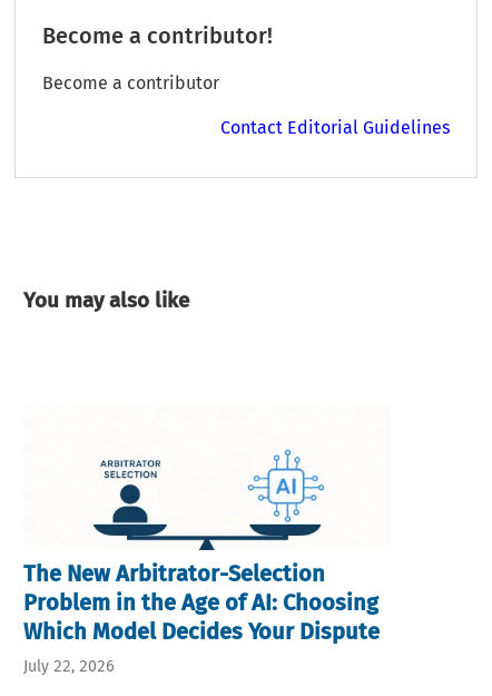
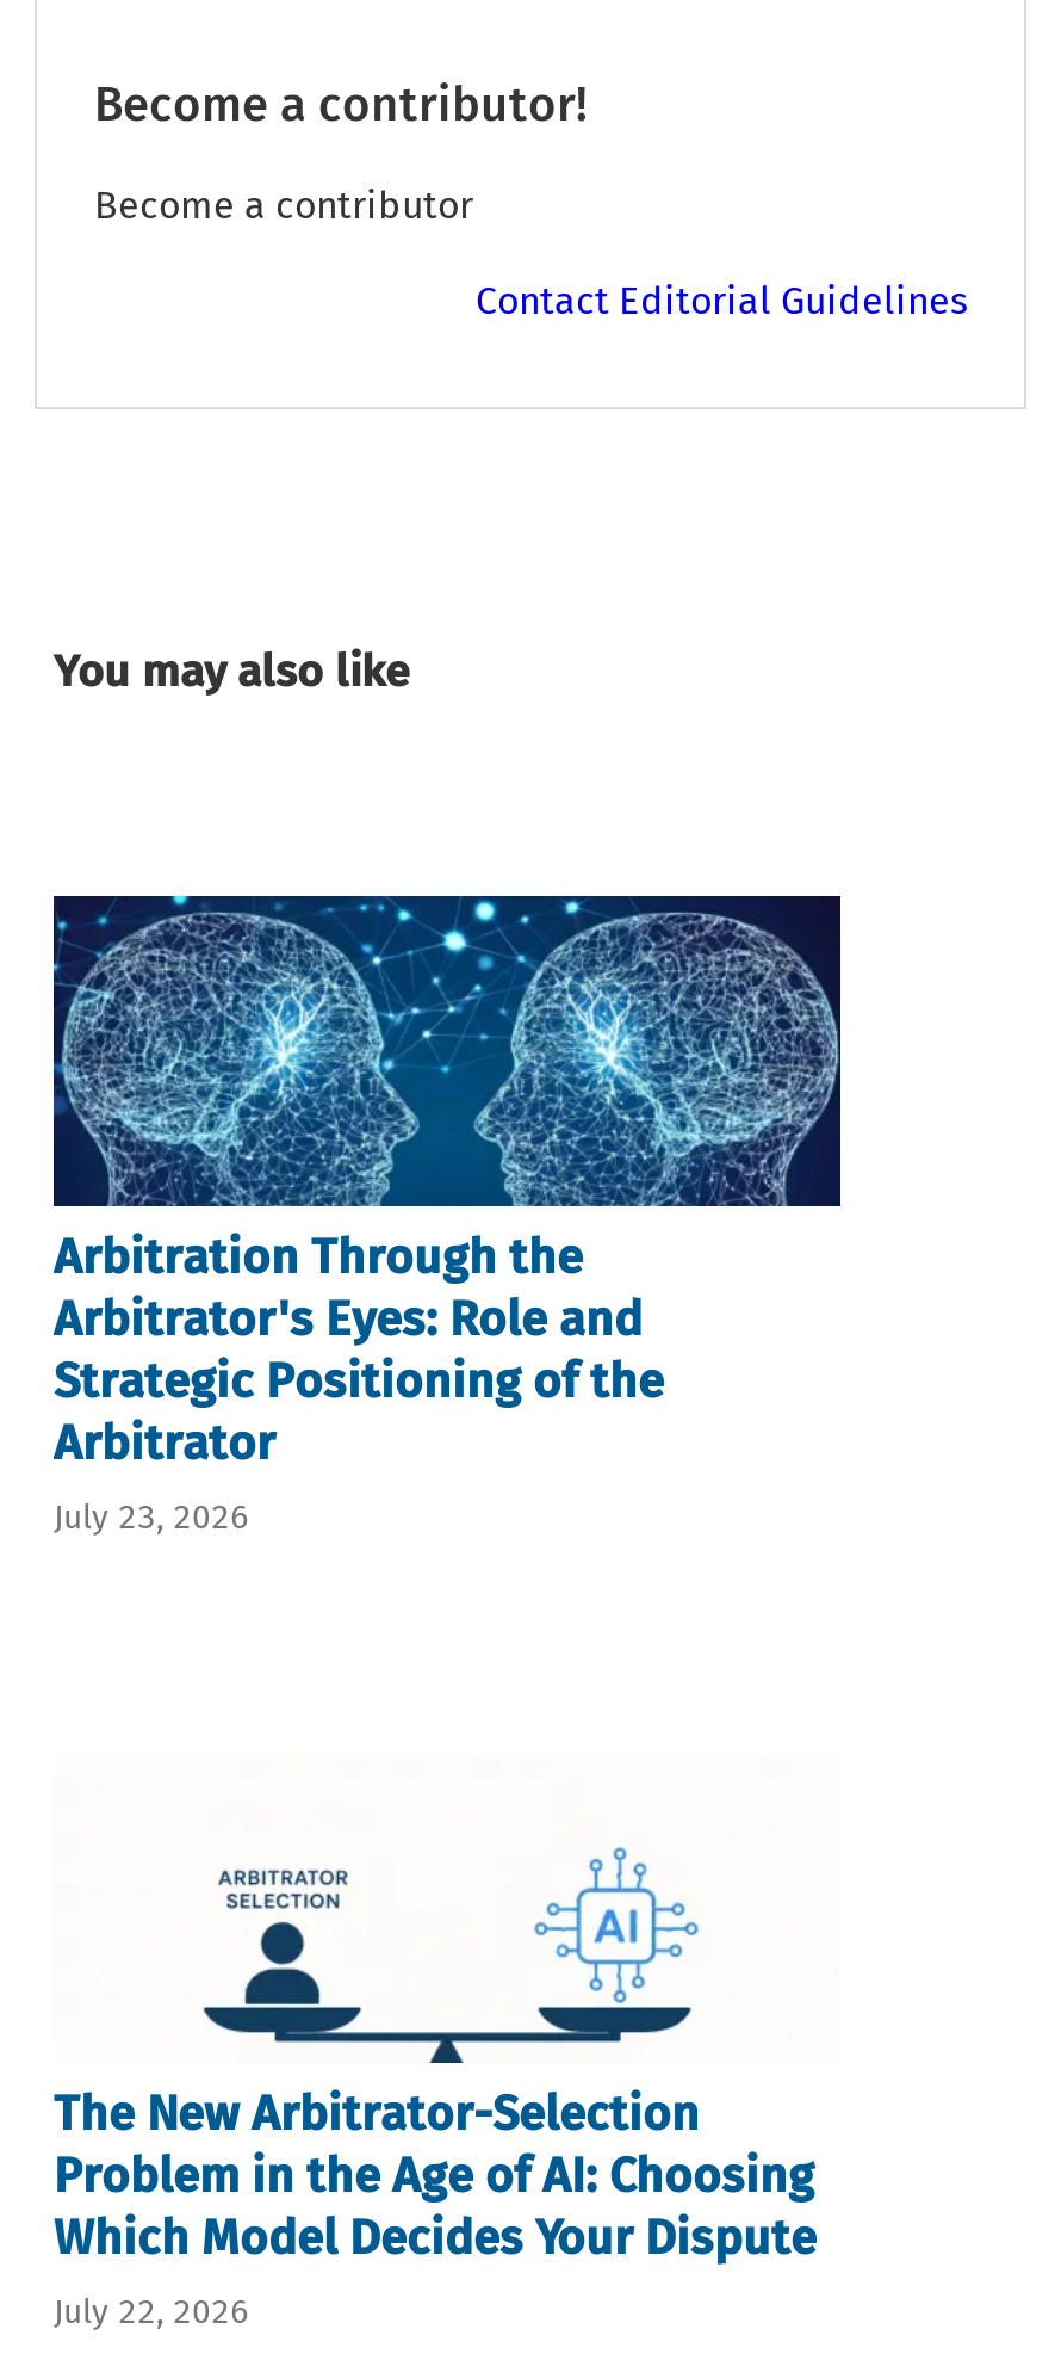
none -> [51,894,843,1539] [image] | Arbitration Through the | Arbitrator's Eyes: Role and | Strategic Positioning of the | Arbitrator | July 23, 2026

